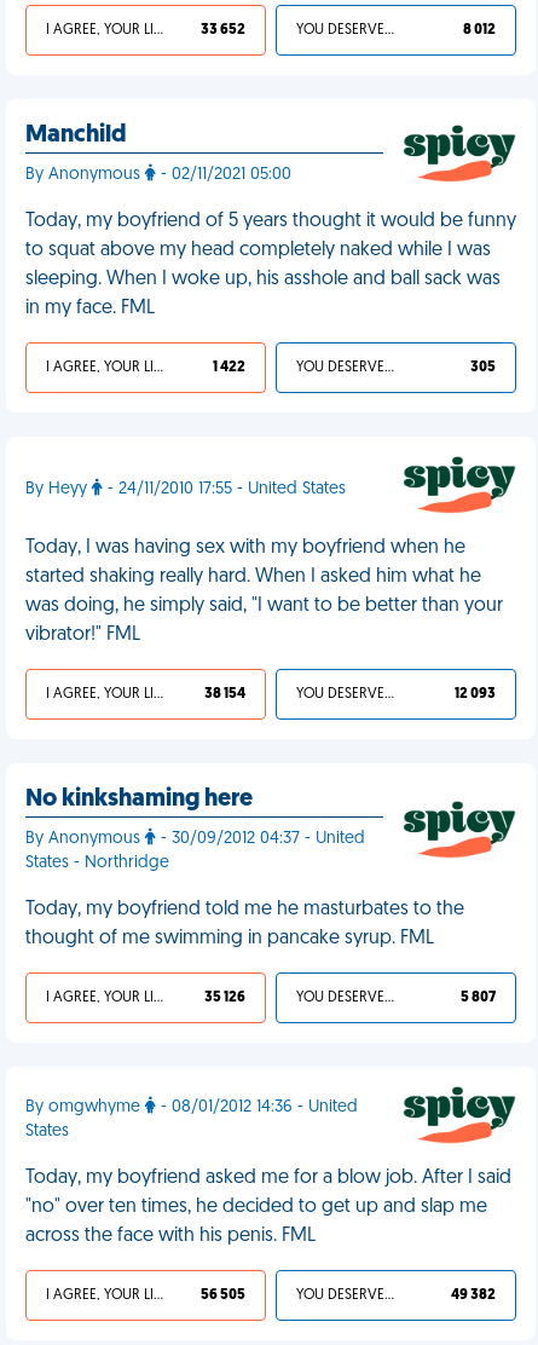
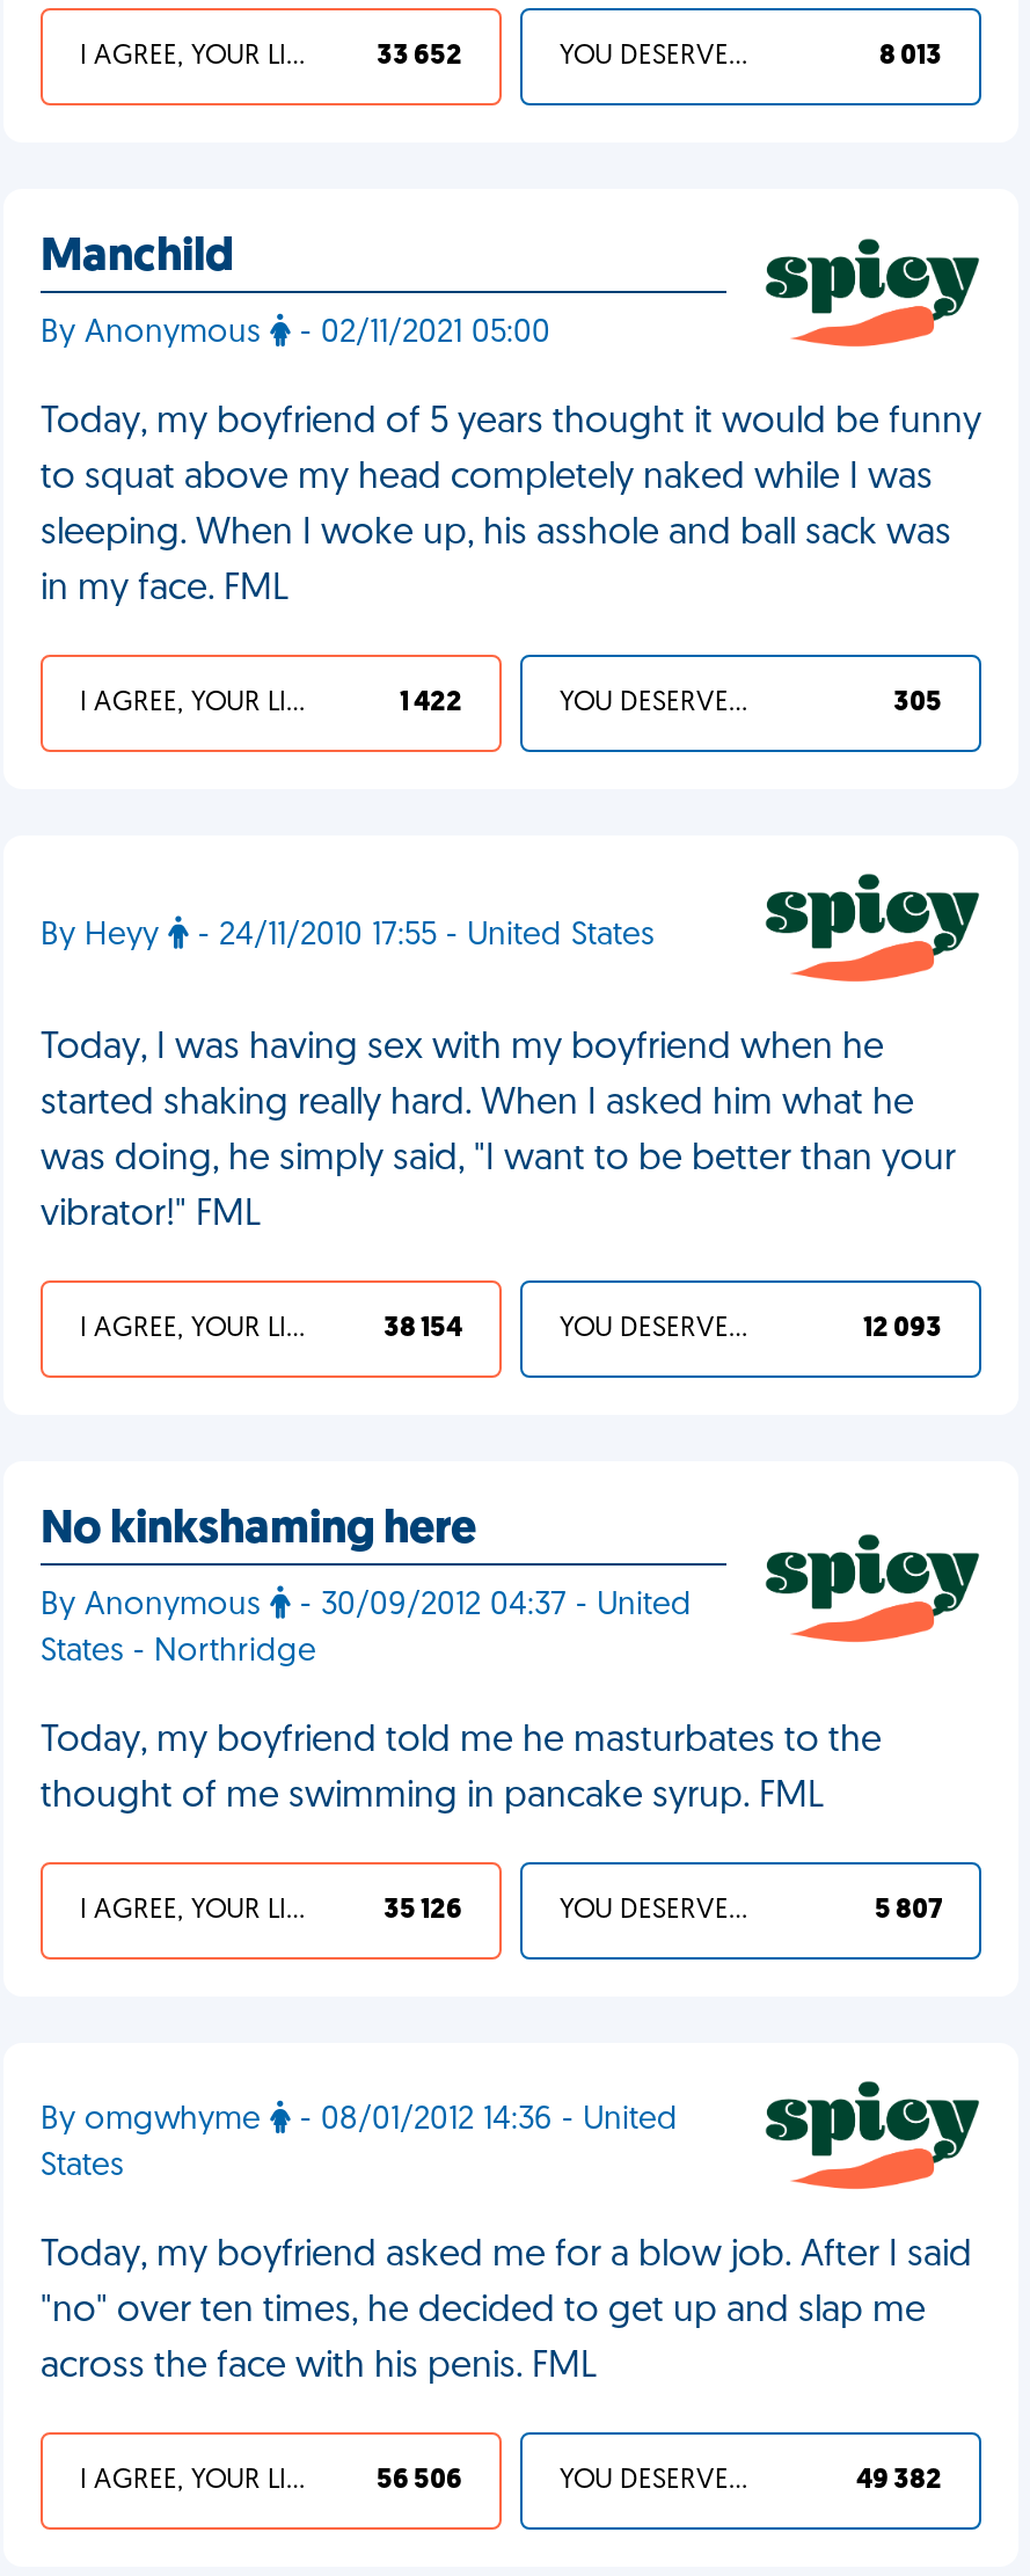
[463,23,496,37] 8 012 -> [879,43,942,71] 8 013
[201,1288,245,1303] 56 505 -> [377,2467,462,2495] 56 506

